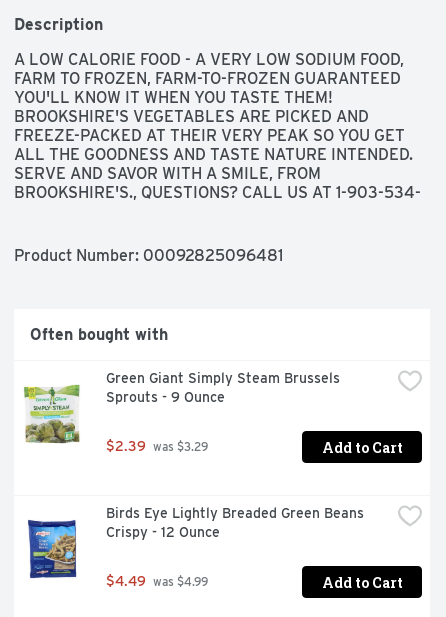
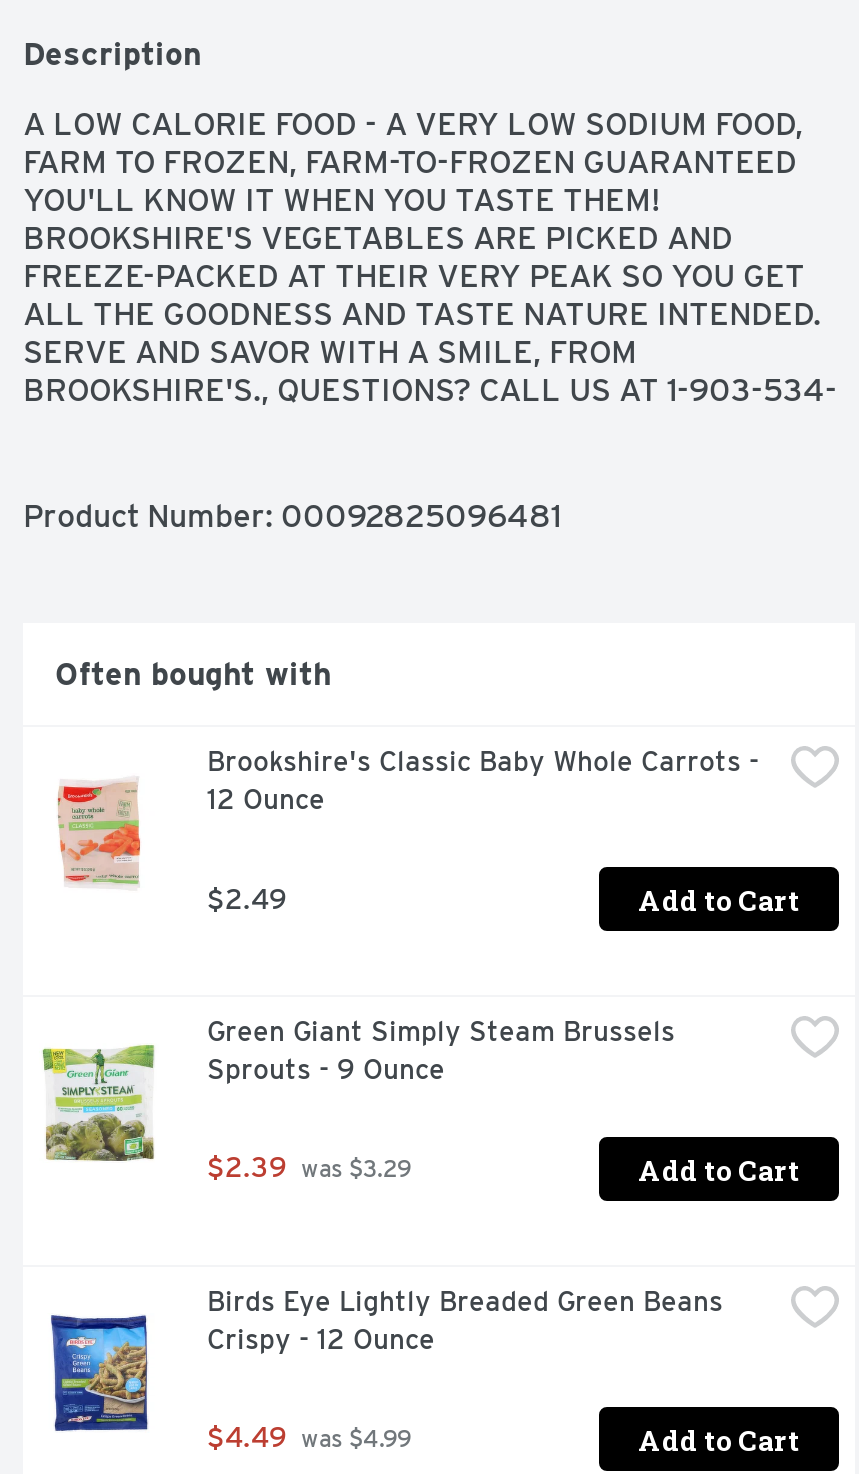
none -> [57,745,800,918] [image] | Brookshire's Classic Baby Whole Carrots - | 12 Ounce | $2.49 | Add to Cart

